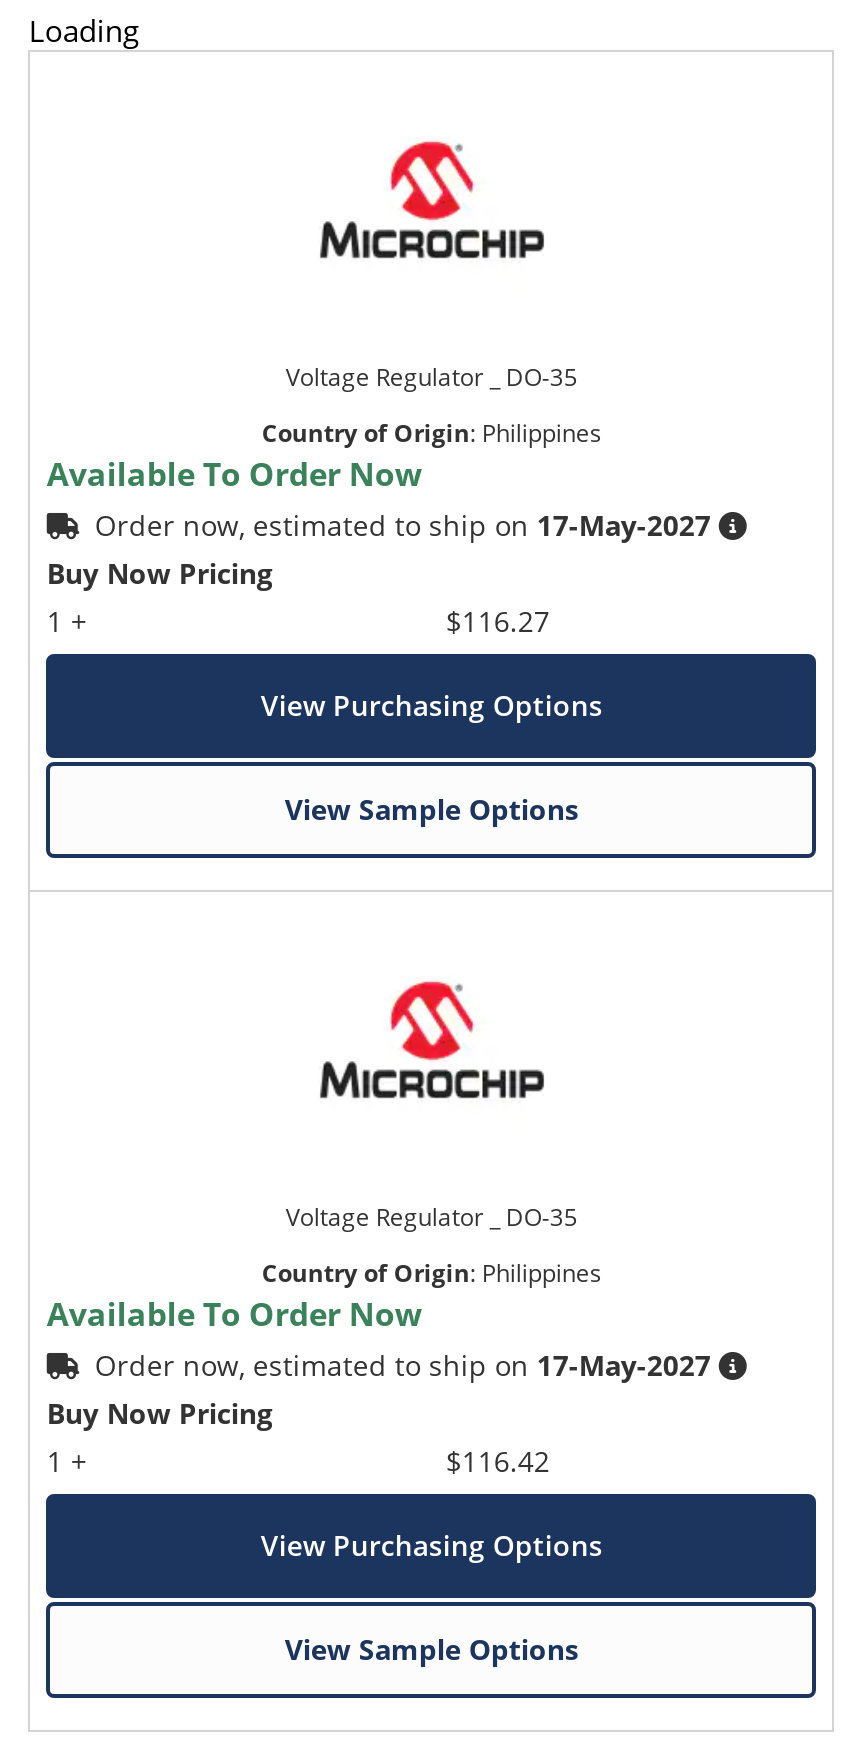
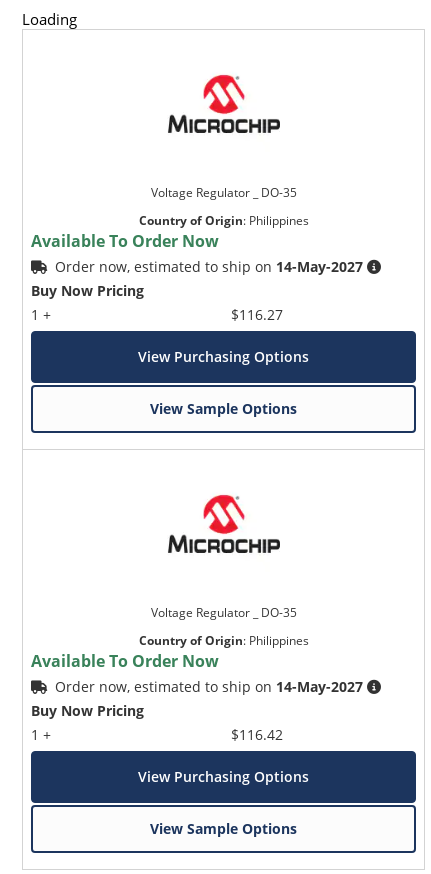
[95,506,711,544] Order now, estimated to ship on 17-May-2027 -> [55,257,363,276] Order now, estimated to ship on 14-May-2027
[95,1346,711,1384] Order now, estimated to ship on 17-May-2027 -> [55,677,363,696] Order now, estimated to ship on 14-May-2027

